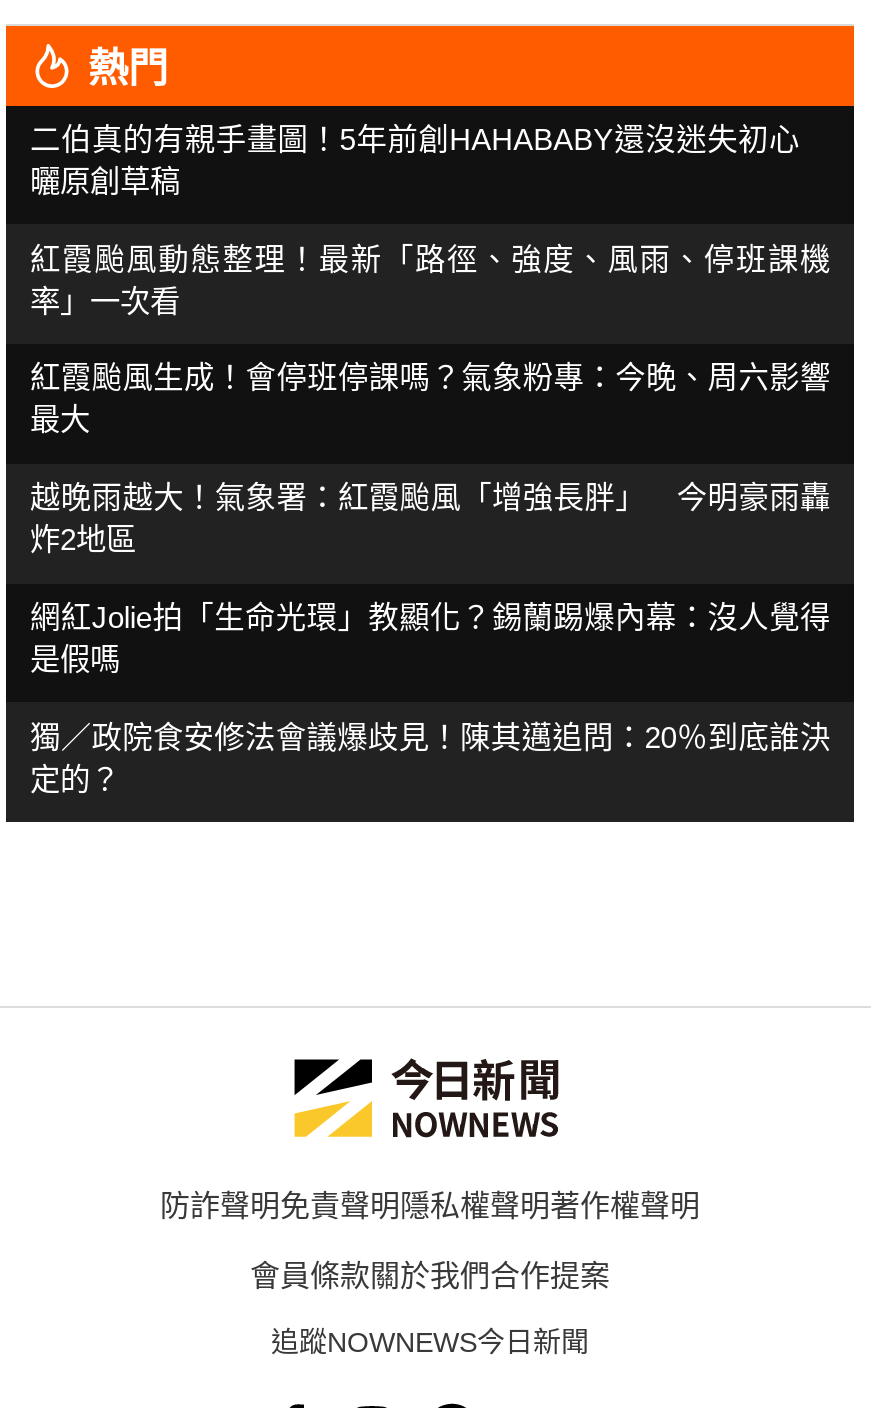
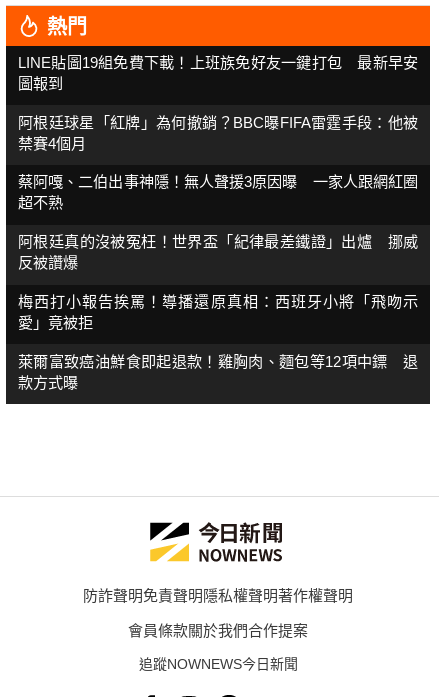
[30,122,830,198] 二伯真的有親手畫圖！5年前創HAHABABY還沒迷失初心 | 曬原創草稿 -> [18,54,418,92] LINE貼圖19組免費下載！上班族免好友一鍵打包 最新早安 | 圖報到
[30,241,830,317] 紅霞颱風動態整理！最新「路徑、強度、風雨、停班課機 | 率」一次看 -> [18,114,418,152] 阿根廷球星「紅牌」為何撤銷？BBC曝FIFA雷霆手段：他被 | 禁賽4個月
[30,361,830,437] 紅霞颱風生成！會停班停課嗎？氣象粉專：今晚、周六影響 | 最大 -> [18,173,418,211] 蔡阿嘎、二伯出事神隱！無人聲援3原因曝 一家人跟網紅圈 | 超不熟
[30,480,830,556] 越晚雨越大！氣象署：紅霞颱風「增強長胖」 今明豪雨轟 | 炸2地區 -> [18,233,418,271] 阿根廷真的沒被冤枉！世界盃「紀律最差鐵證」出爐 挪威 | 反被讚爆
[30,600,830,676] 網紅Jolie拍「生命光環」教顯化？錫蘭踢爆內幕：沒人覺得 | 是假嗎 -> [18,293,418,331] 梅西打小報告挨罵！導播還原真相：西班牙小將「飛吻示 | 愛」竟被拒
[30,720,830,796] 獨／政院食安修法會議爆歧見！陳其邁追問：20％到底誰決 | 定的？ -> [18,353,418,391] 萊爾富致癌油鮮食即起退款！雞胸肉、麵包等12項中鏢 退 | 款方式曝

